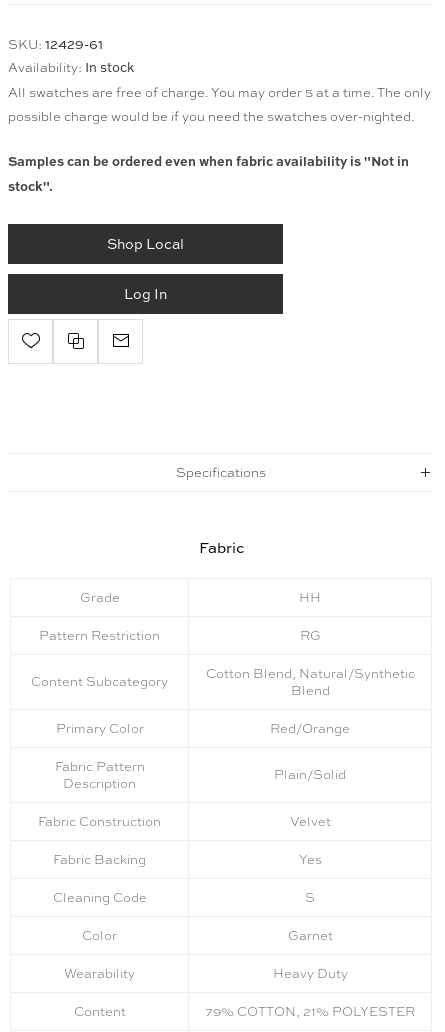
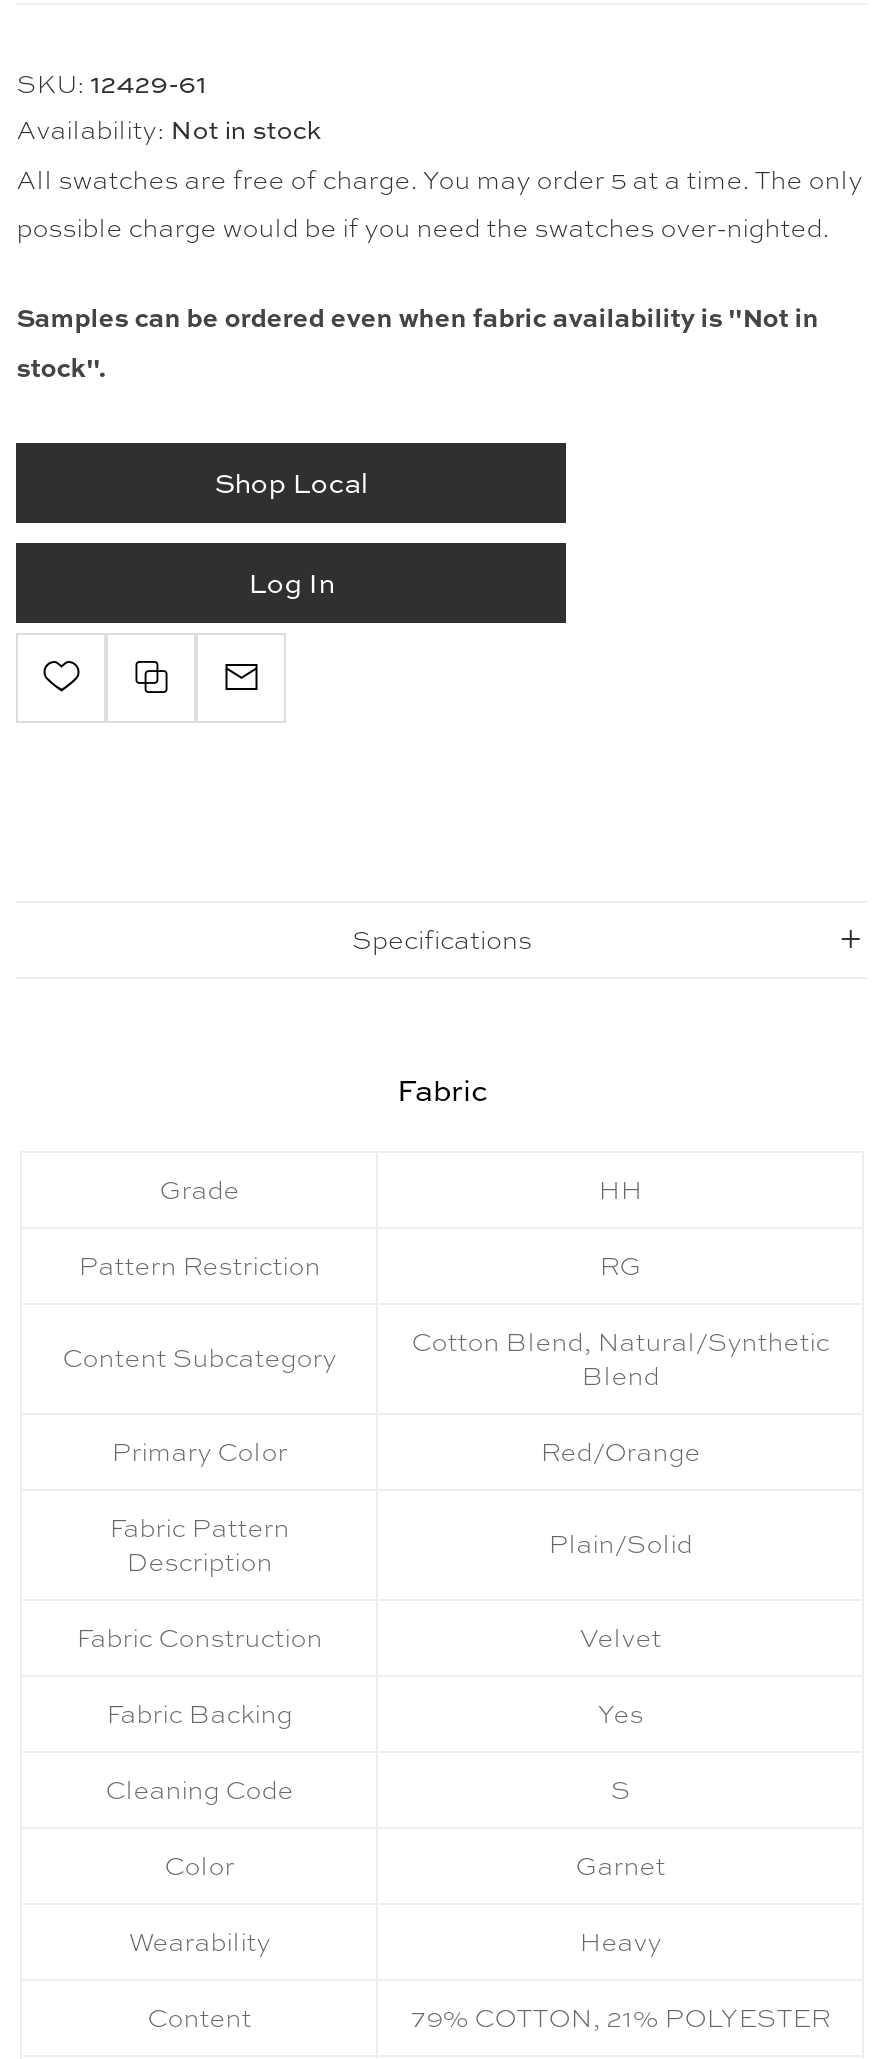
[8,58,134,76] Availability: In stock -> [16,110,320,146] Availability: Not in stock
[273,965,348,982] Heavy Duty -> [579,1924,661,1958] Heavy

